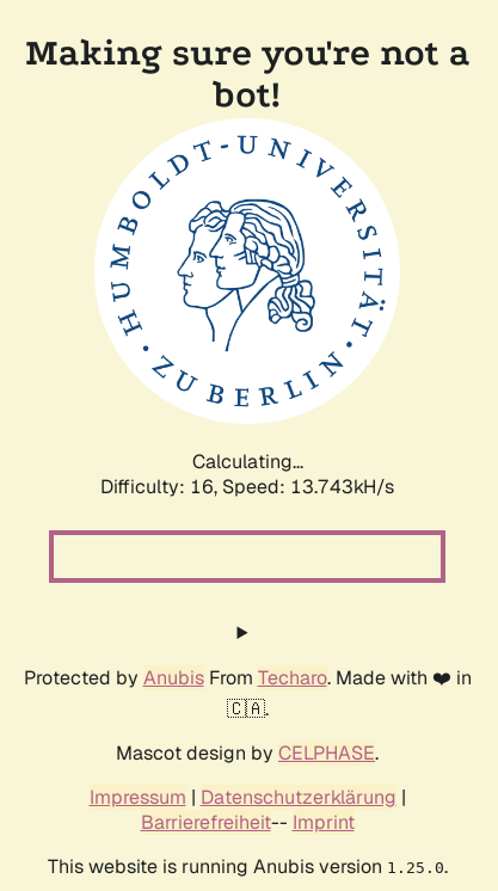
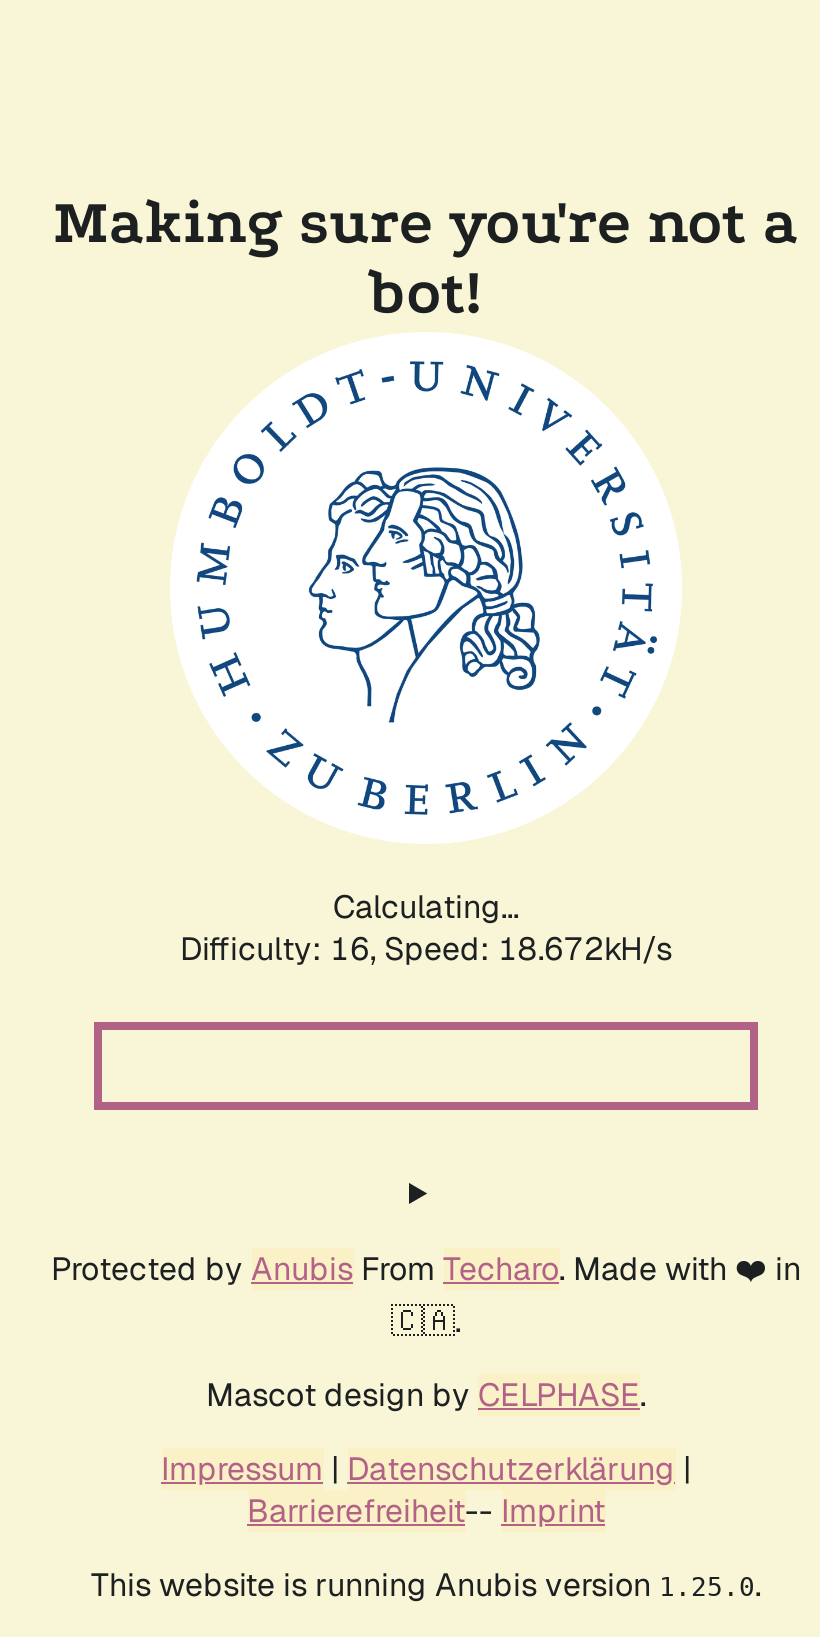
[100,474,394,499] Difficulty: 16, Speed: 13.743kH/s -> [180,928,672,970] Difficulty: 16, Speed: 18.672kH/s

